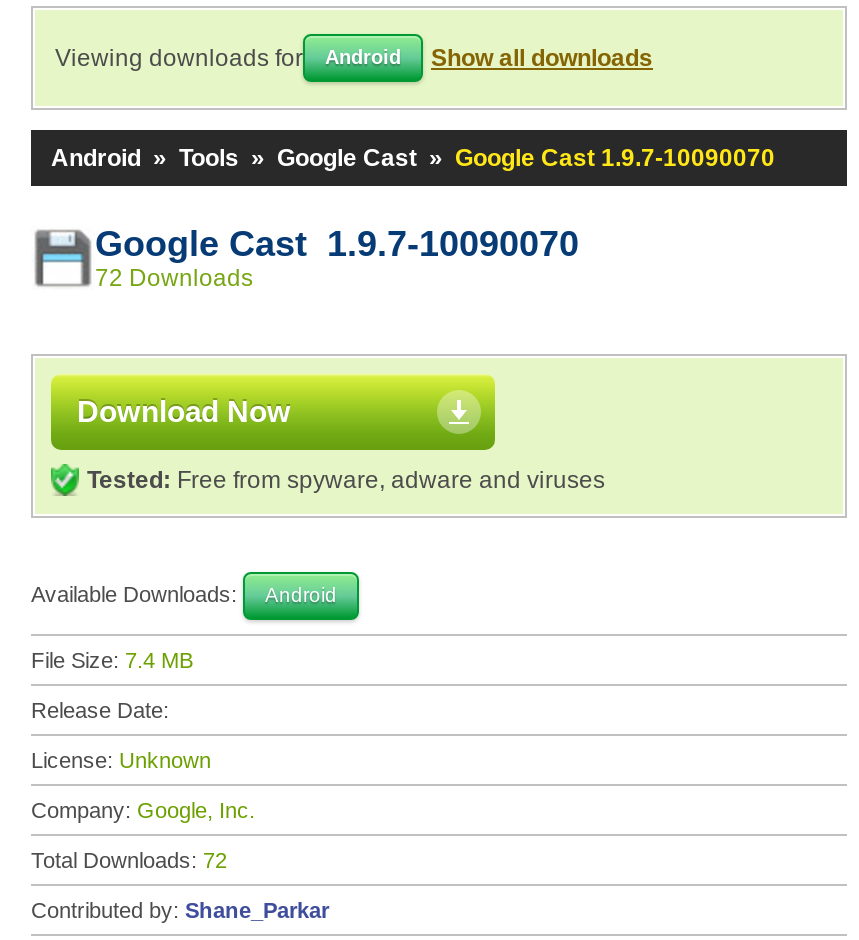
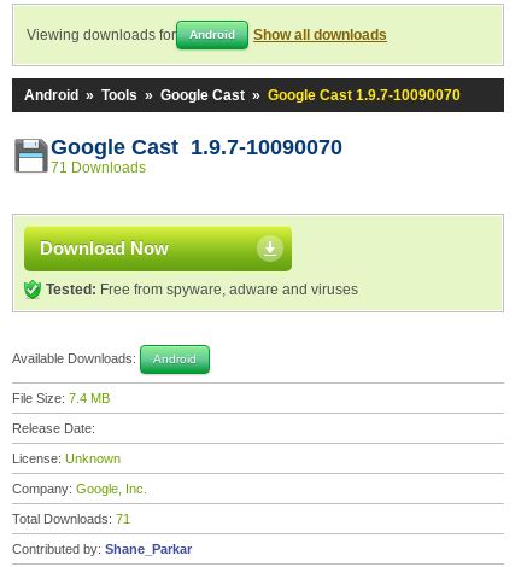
[95,264,253,292] 72 Downloads -> [51,159,146,176] 71 Downloads
[31,848,227,872] Total Downloads: 72 -> [12,512,130,526] Total Downloads: 71

